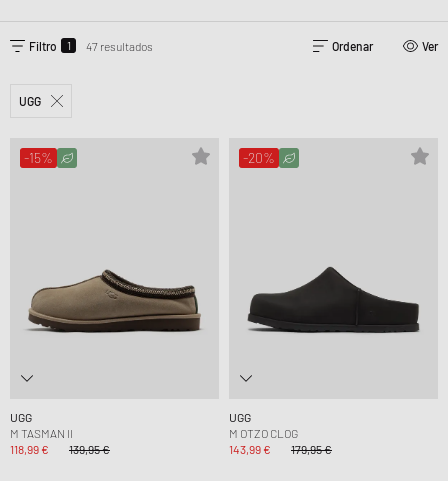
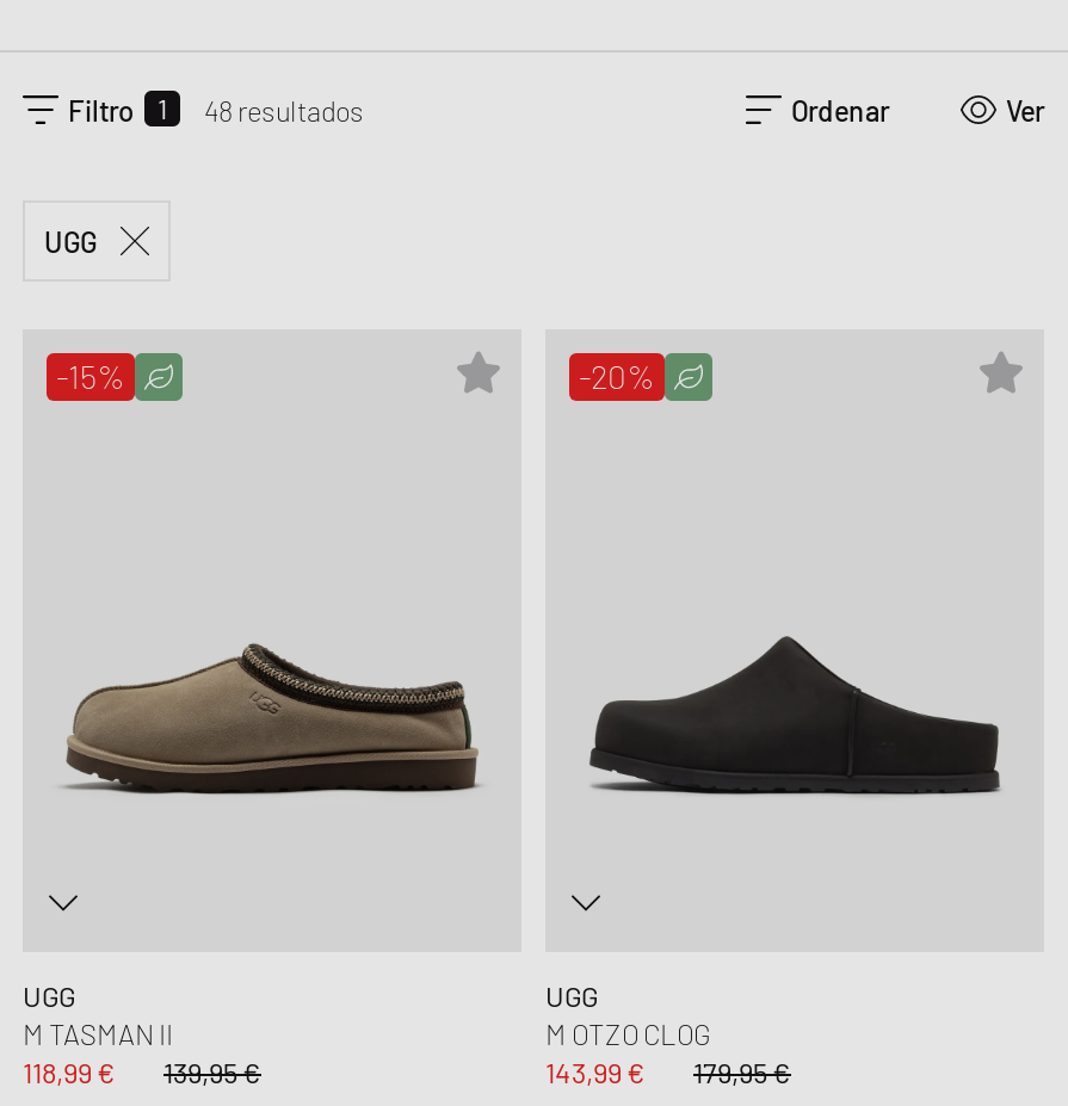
[29,38,153,53] Filtro 1 47 resultados -> [68,91,364,126] Filtro 1 48 resultados

